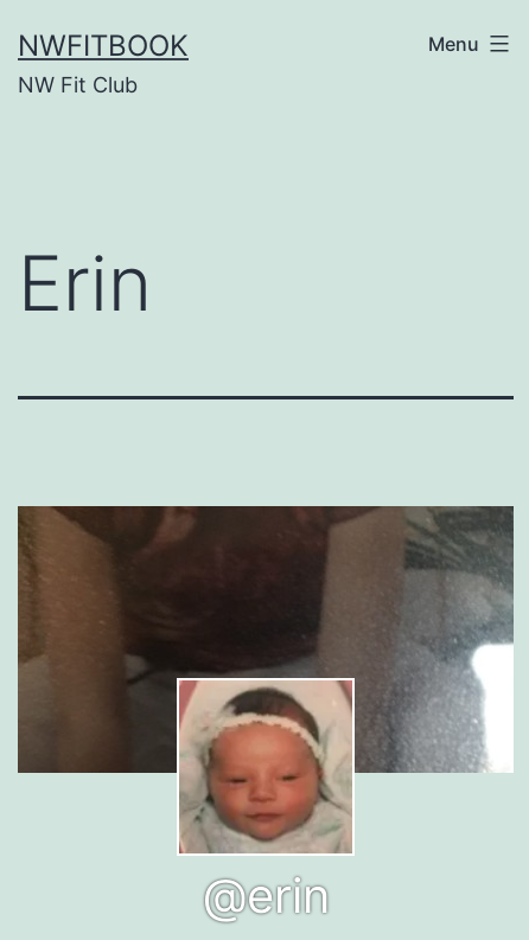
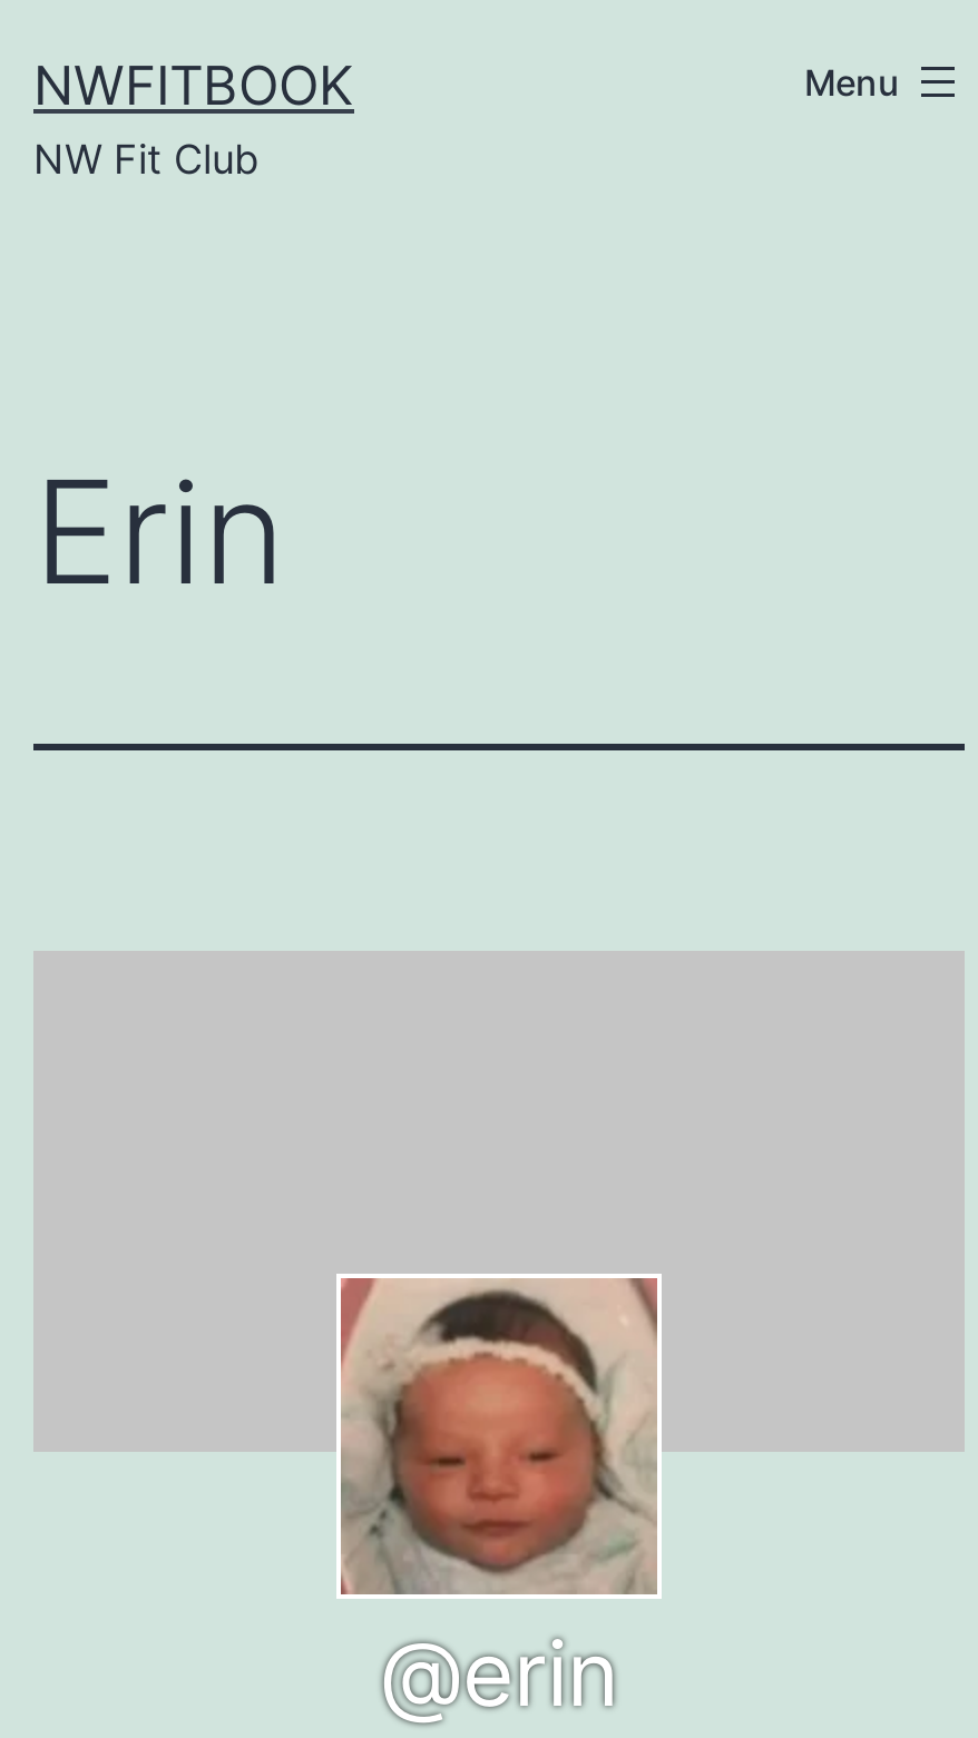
[17,505,515,853] [image] -> [33,951,965,1592] [image]

